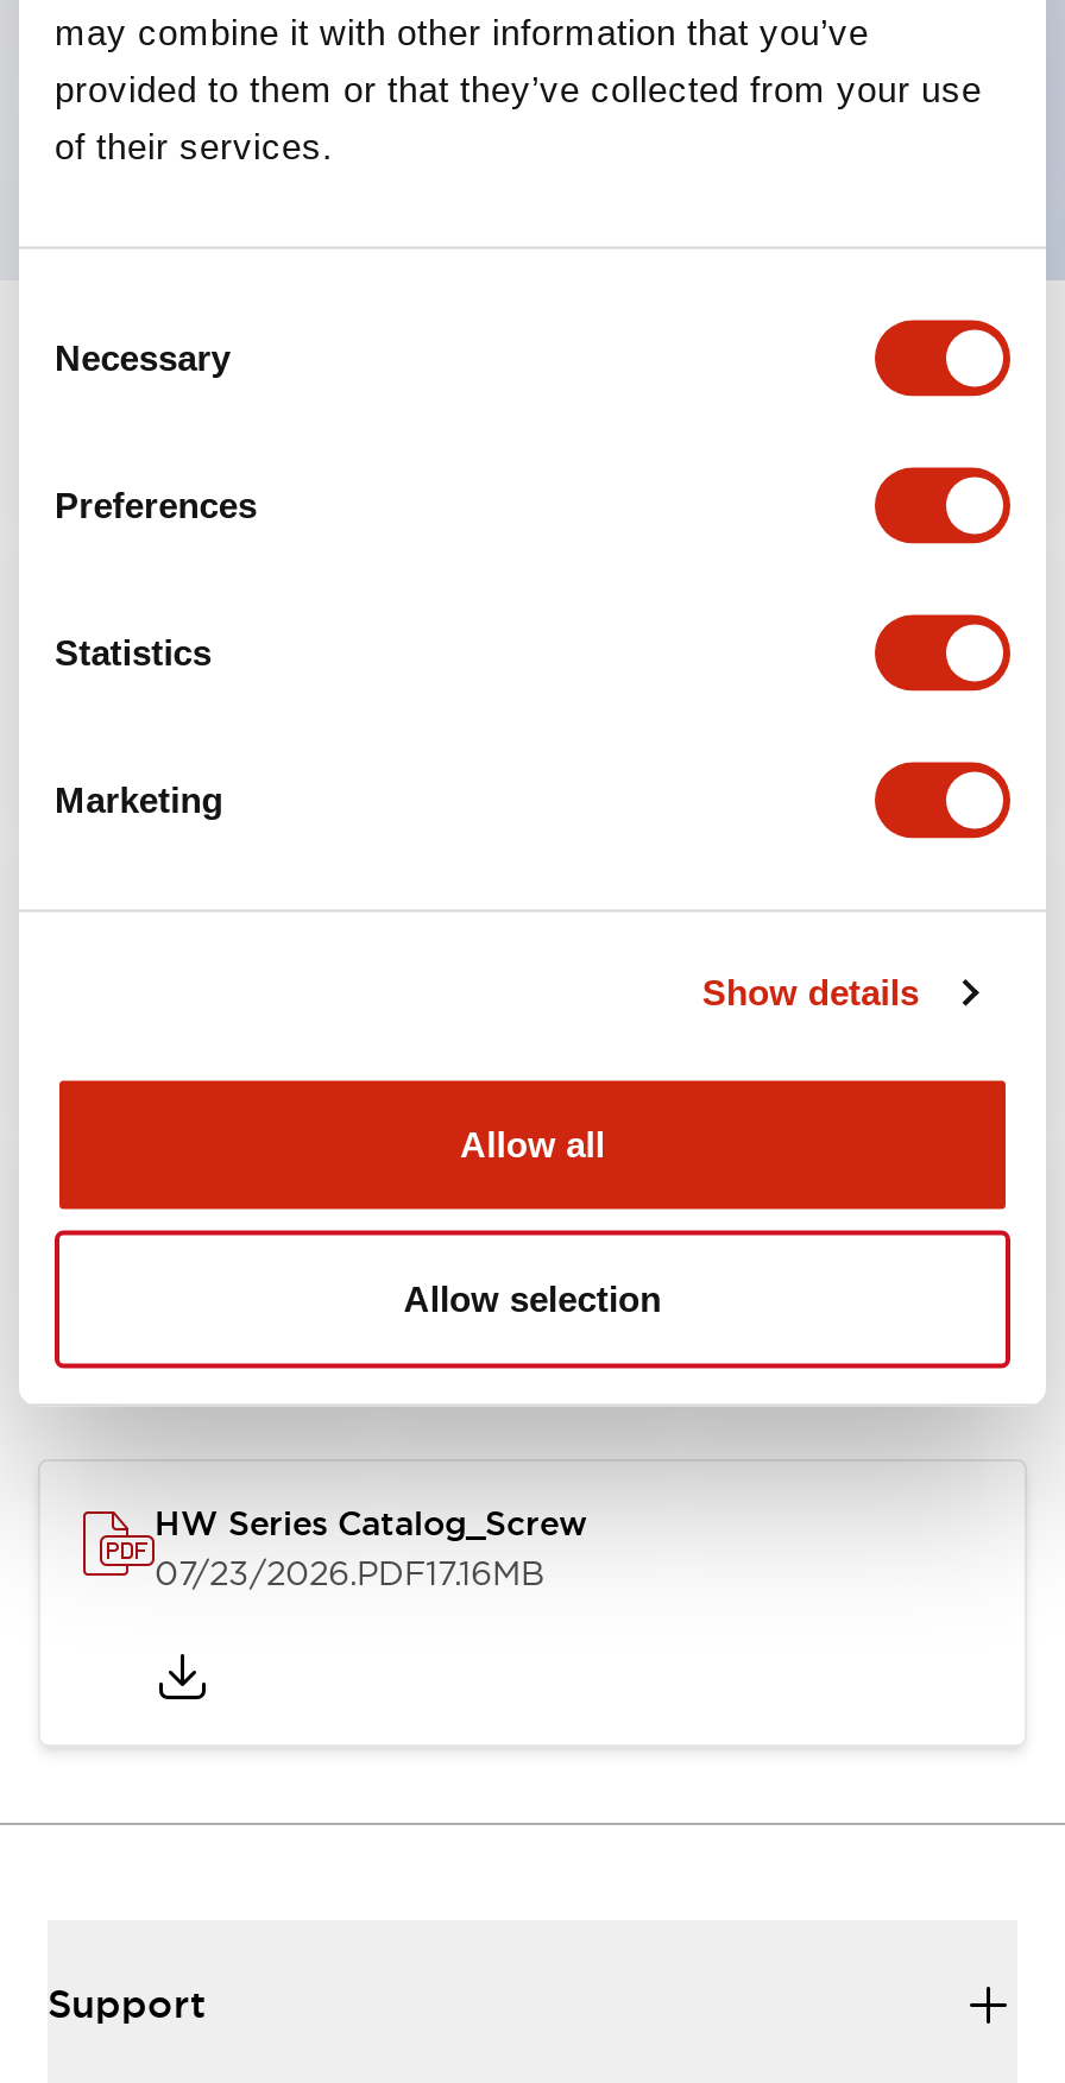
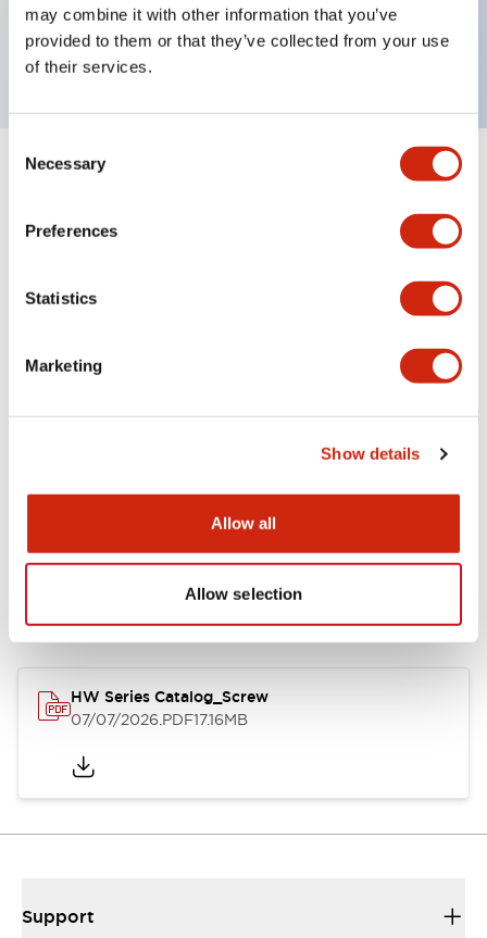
[155,1552,544,1595] 07/23/2026.PDF17.16MB -> [71,710,248,729] 07/07/2026.PDF17.16MB

